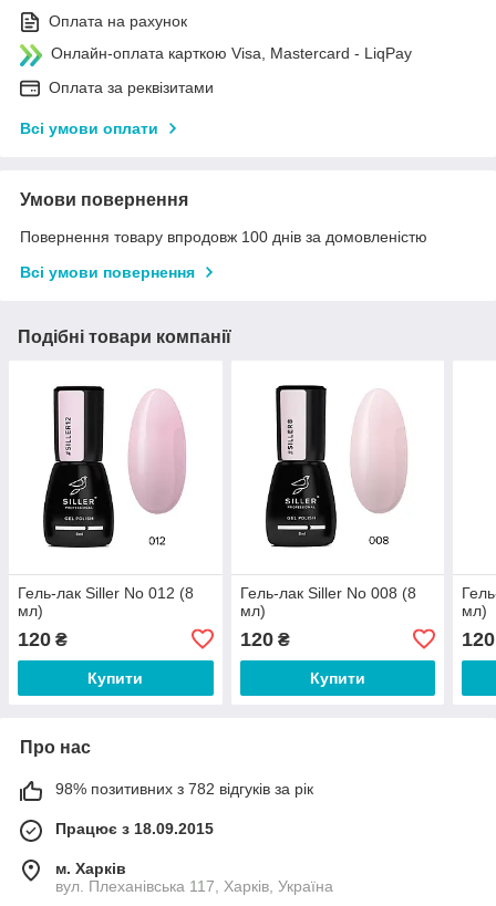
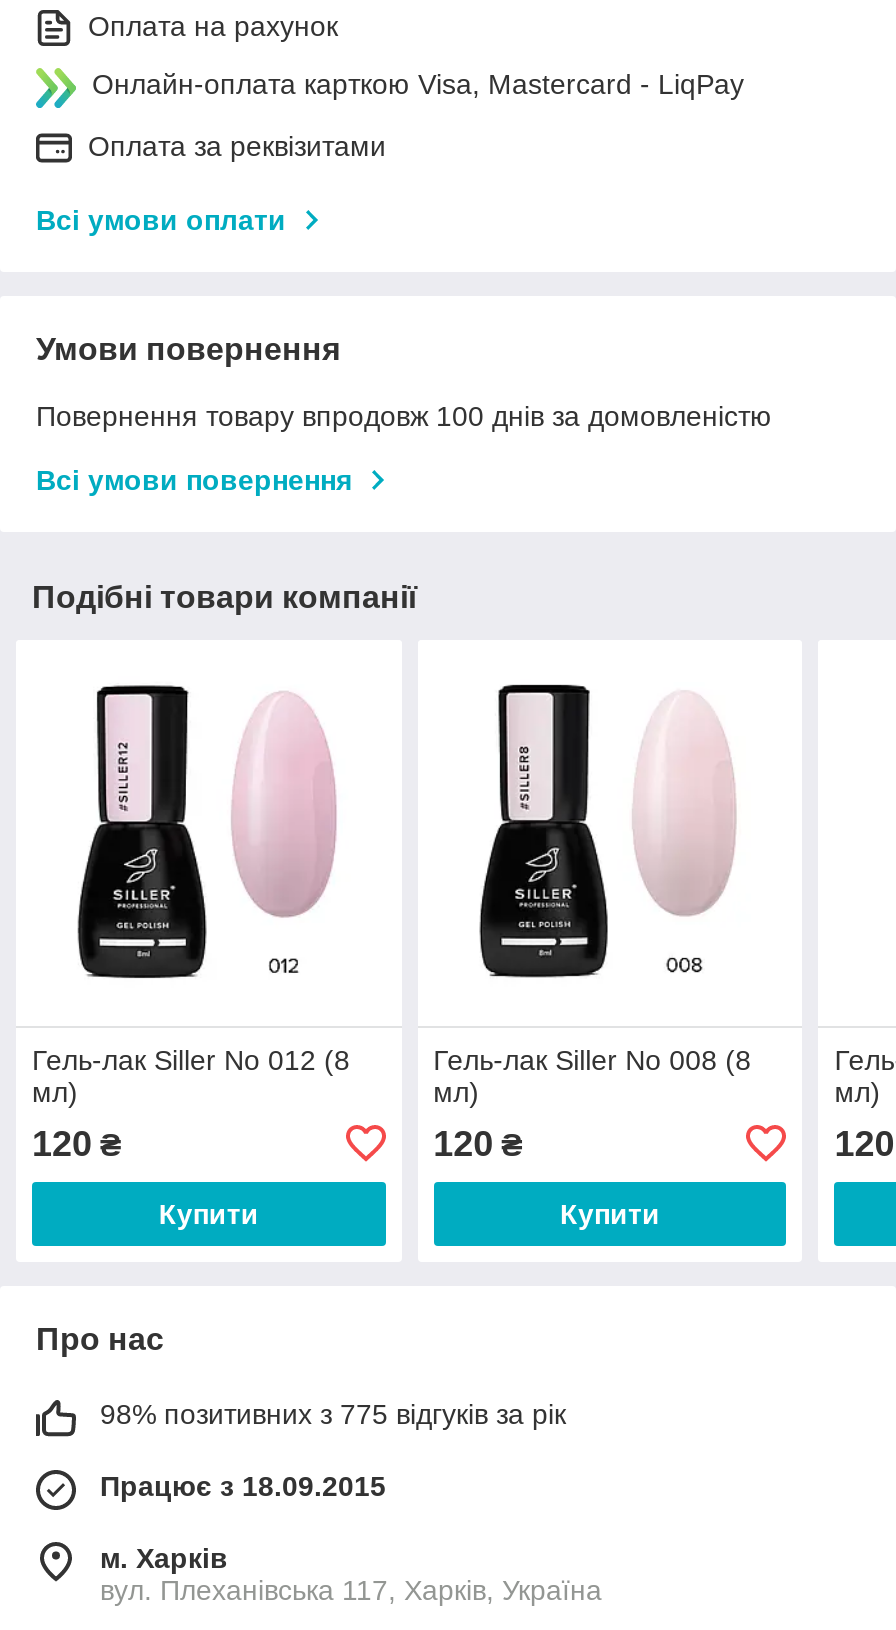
[55,780,313,797] 98% позитивних з 782 відгуків за рік -> [100,1398,566,1430] 98% позитивних з 775 відгуків за рік

